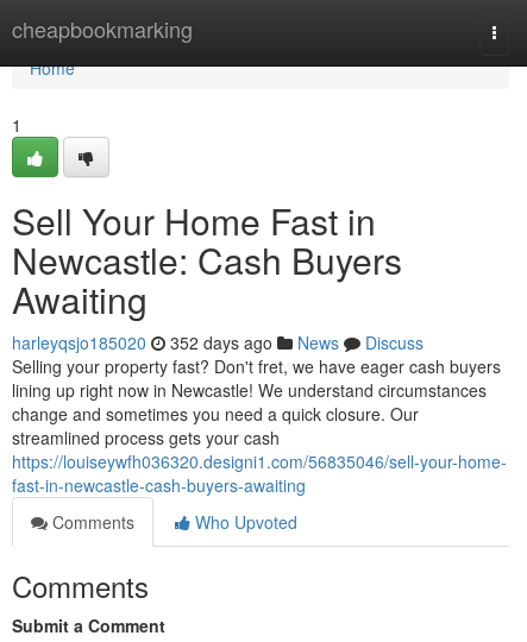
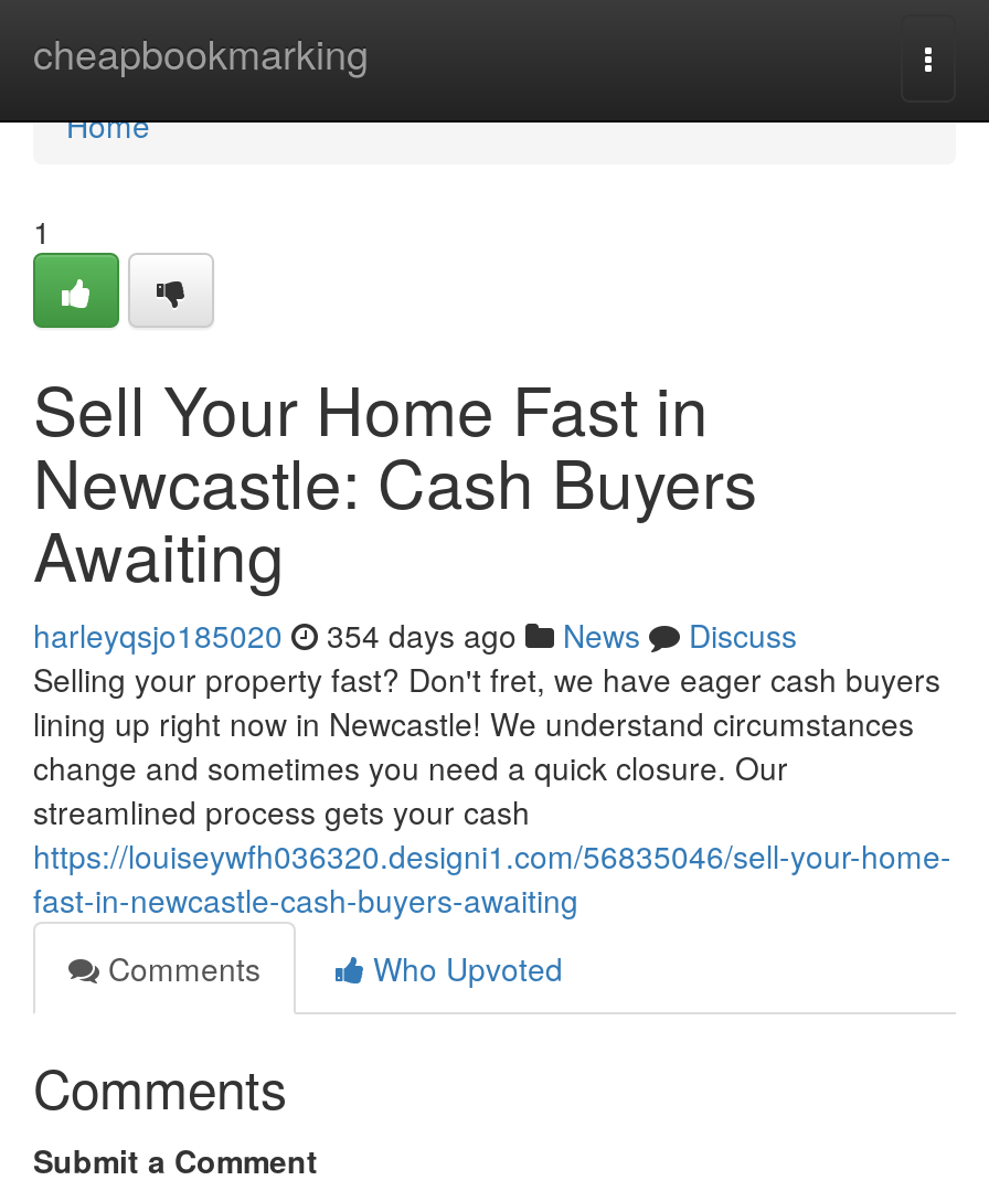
[12,331,424,354] harleyqsjo185020 352 days ago News Discuss -> [33,613,797,657] harleyqsjo185020 354 days ago News Discuss

